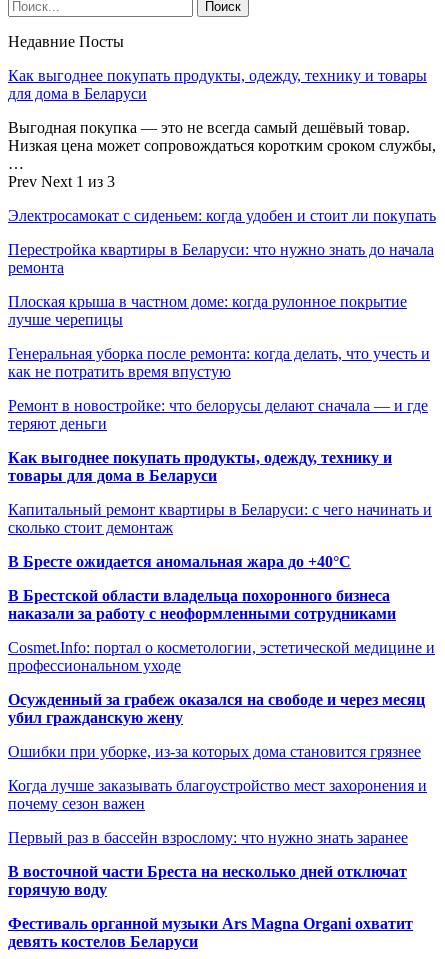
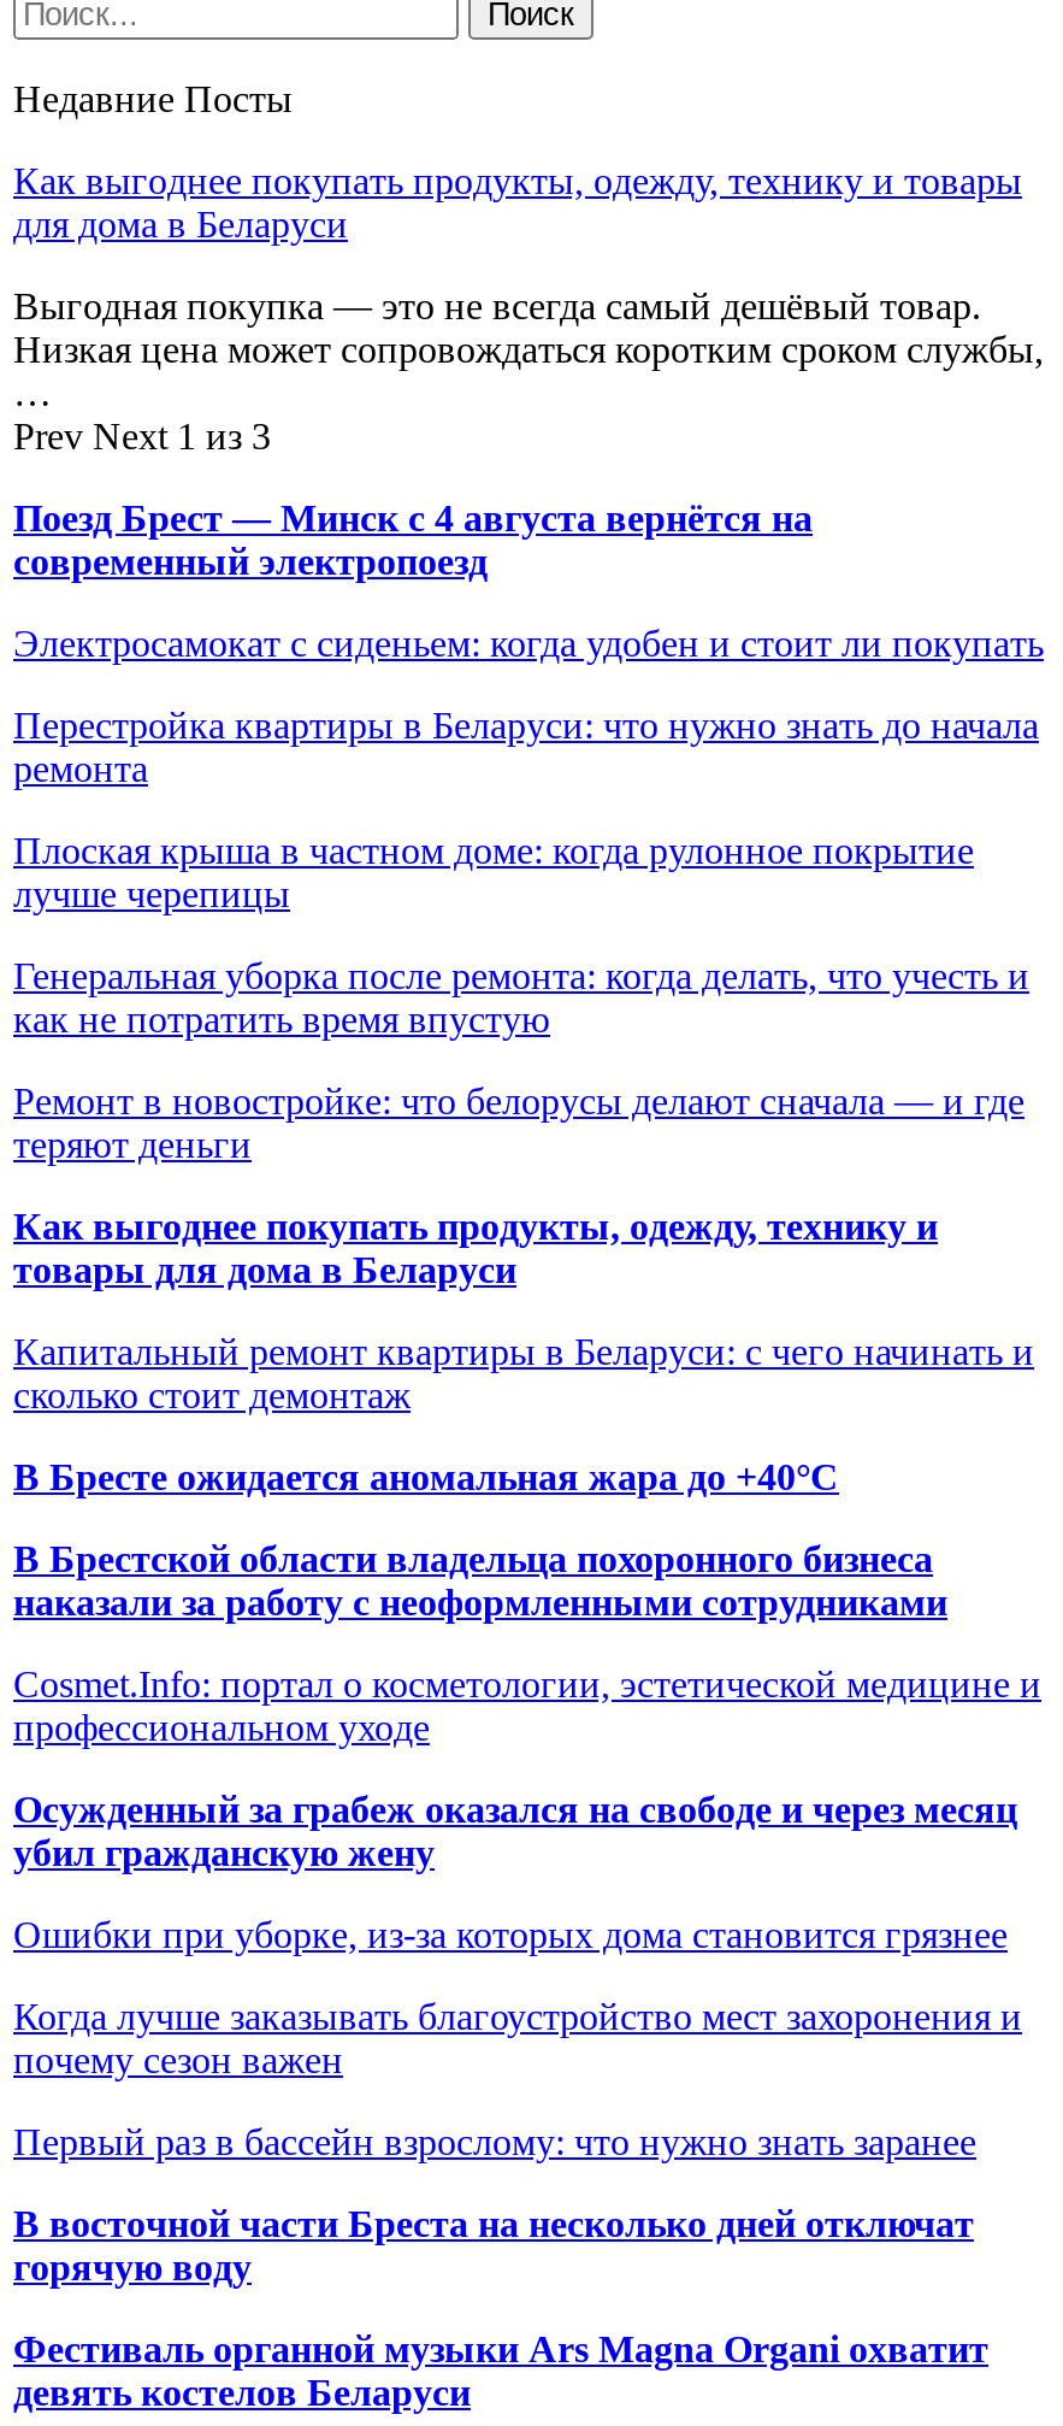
none -> [13,497,813,581] Поезд Брест — Минск с 4 августа вернётся на | современный электропоезд

